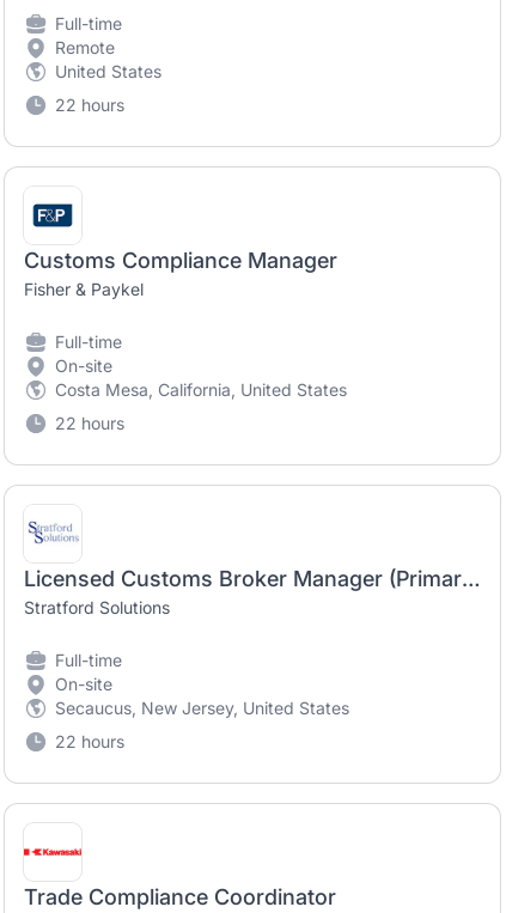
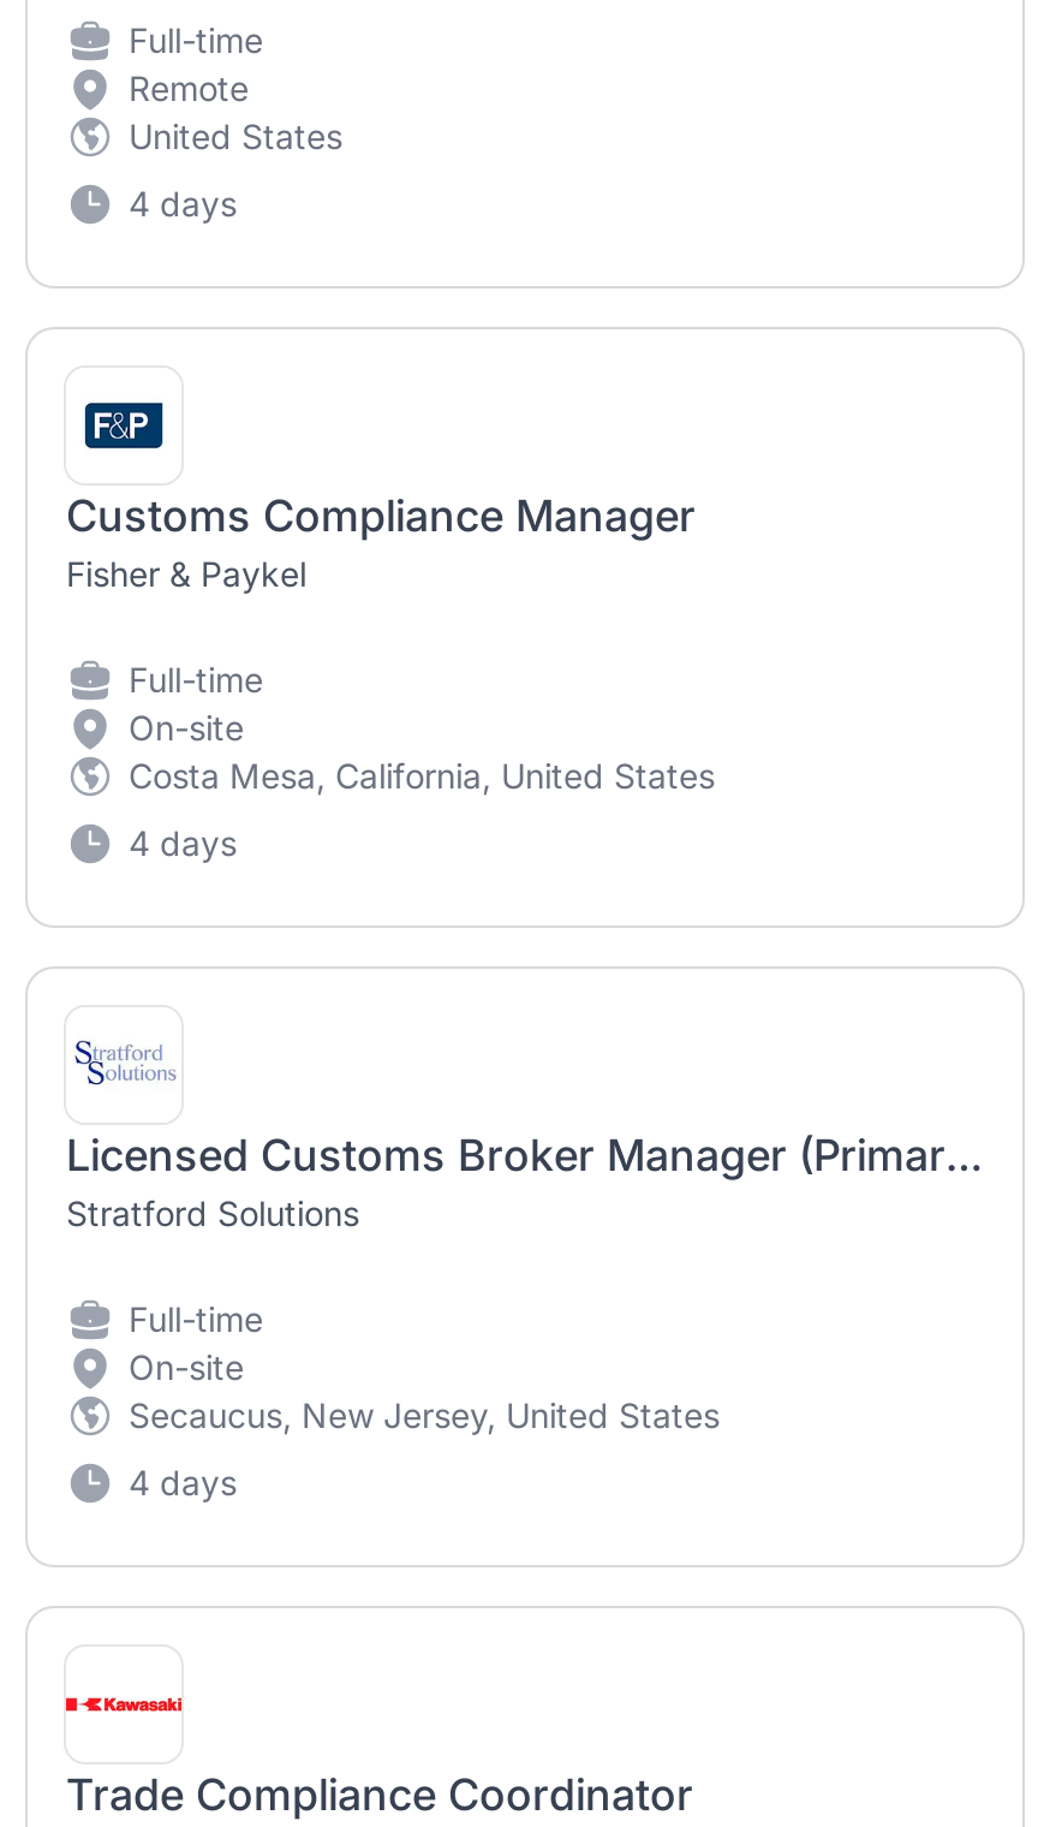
[55,95,124,115] 22 hours -> [129,183,237,224] 4 days
[55,413,124,433] 22 hours -> [129,822,237,863] 4 days
[55,731,124,751] 22 hours -> [129,1462,237,1502] 4 days

